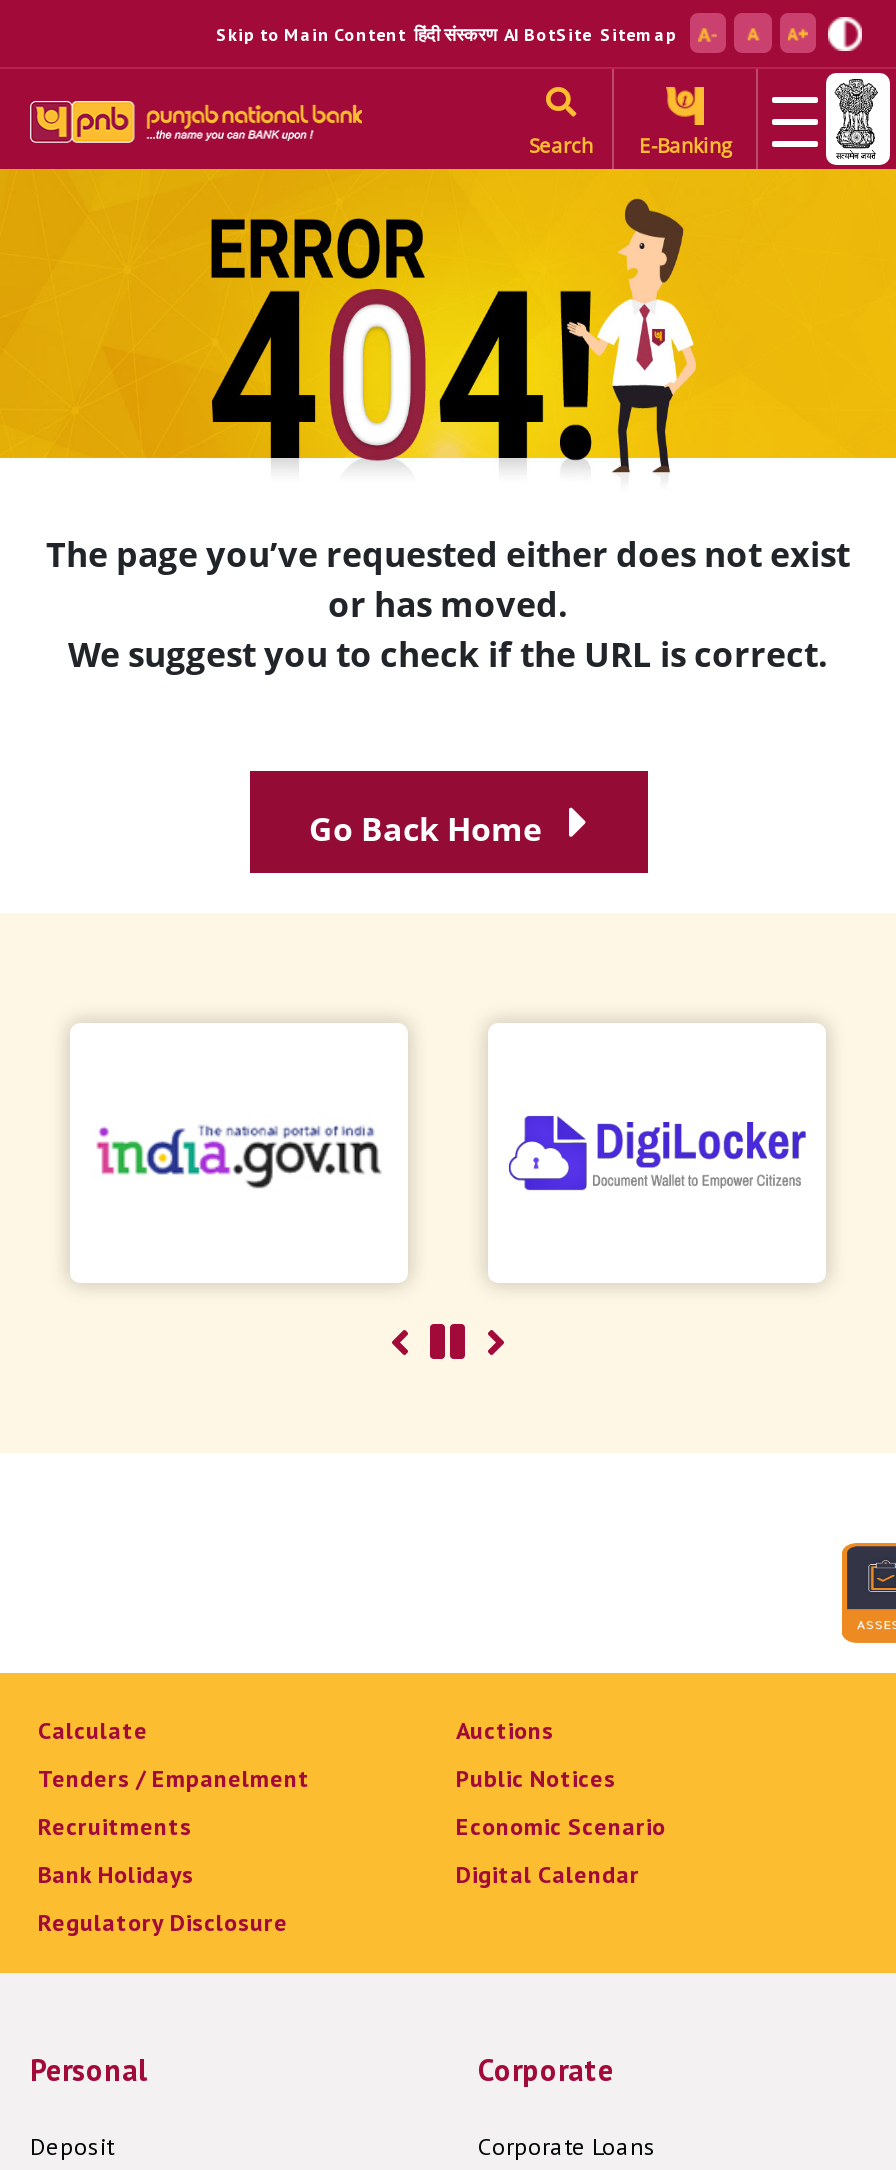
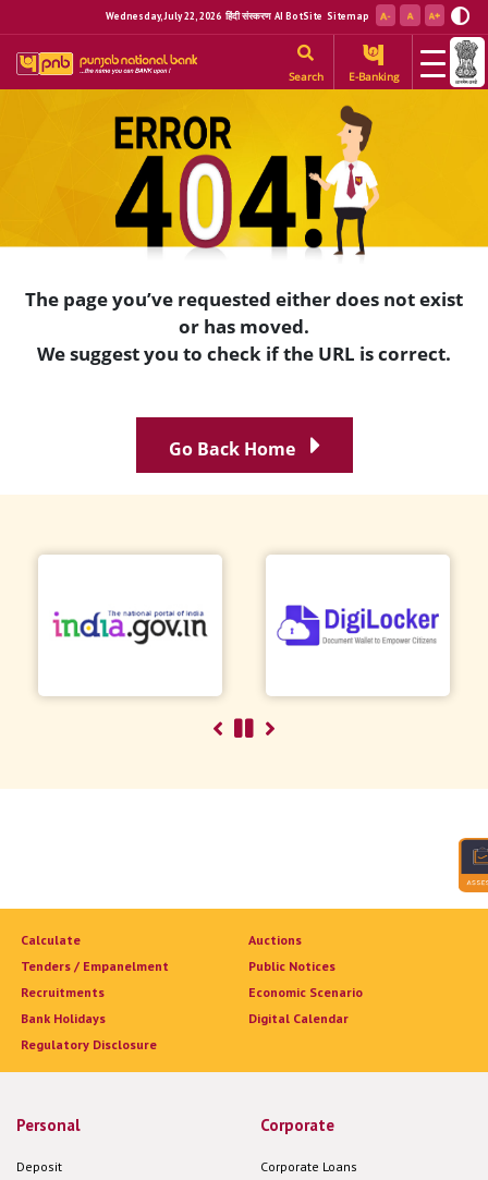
[216,22,678,44] Skip to Main Content हिंदी संस्करण AI BotSite Sitemap -> [106,9,369,21] Wednesday, July 22, 2026 हिंदी संस्करण AI BotSite Sitemap

